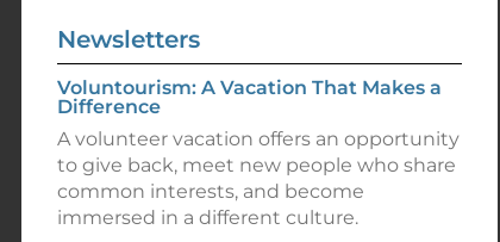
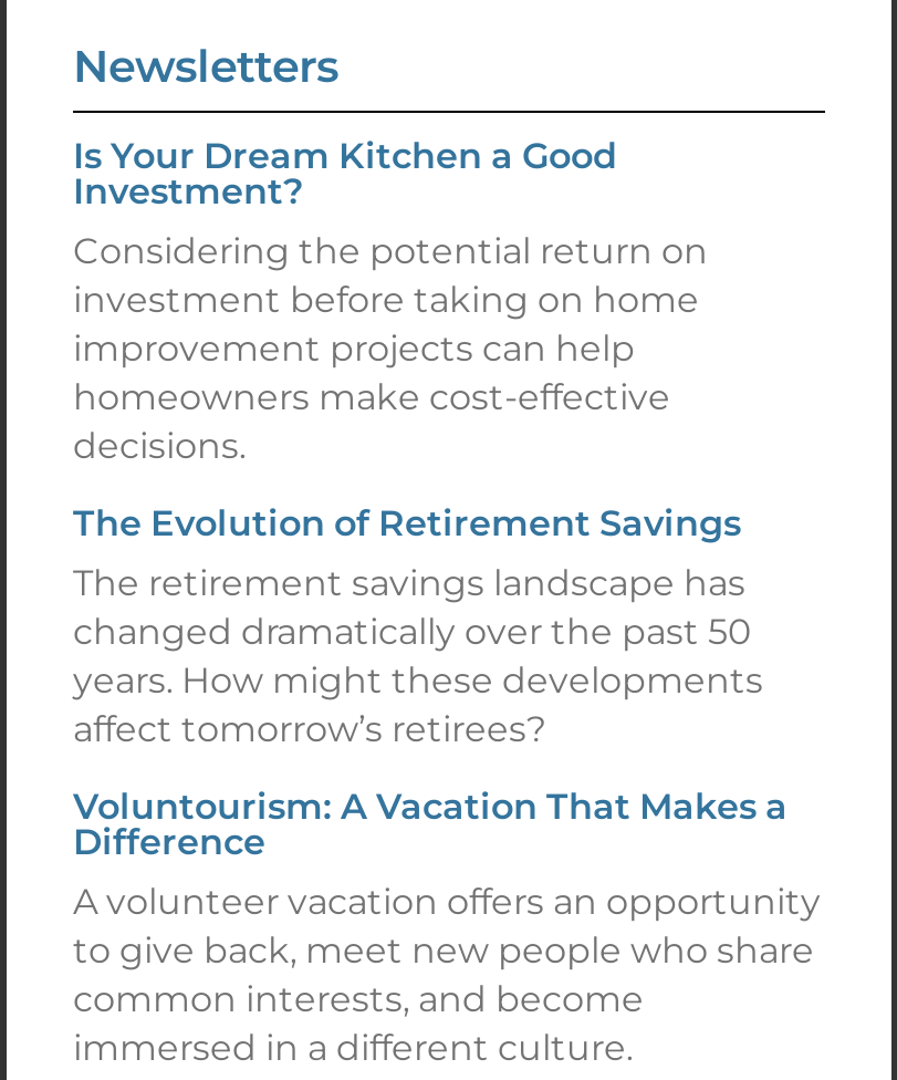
none -> [73,134,763,750] Is Your Dream Kitchen a Good | Investment? | Considering the potential return on | investment before taking on home | improvement projects can help | homeowners make cost-effective | decisions. | The Evolution of Retirement Savings | The retirement savings landscape has | changed dramatically over the past 50 | years. How might these developments | affect tomorrow’s retirees?

